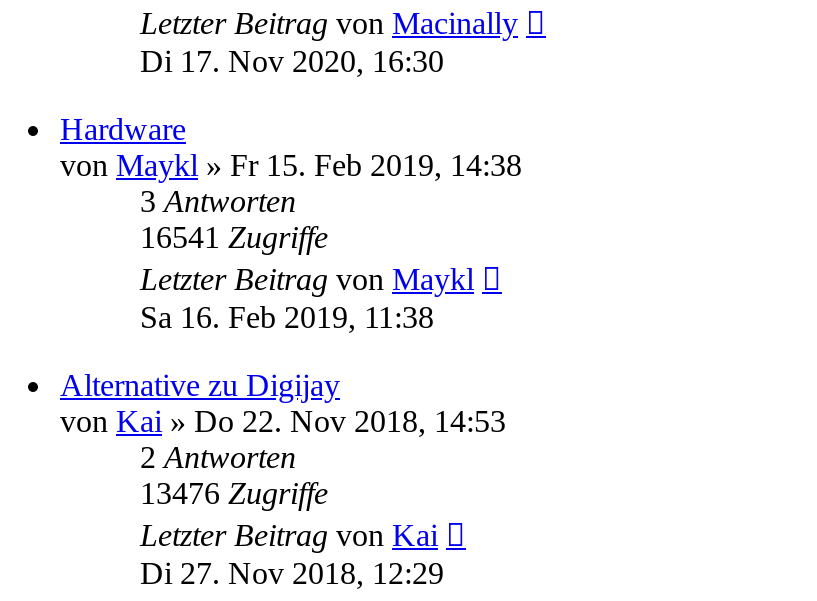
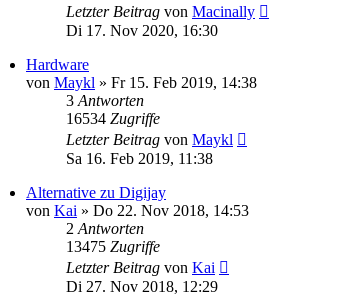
[140,220,328,254] 16541 Zugriffe -> [66,110,160,127] 16534 Zugriffe
[140,476,328,510] 13476 Zugriffe -> [66,238,160,255] 13475 Zugriffe

